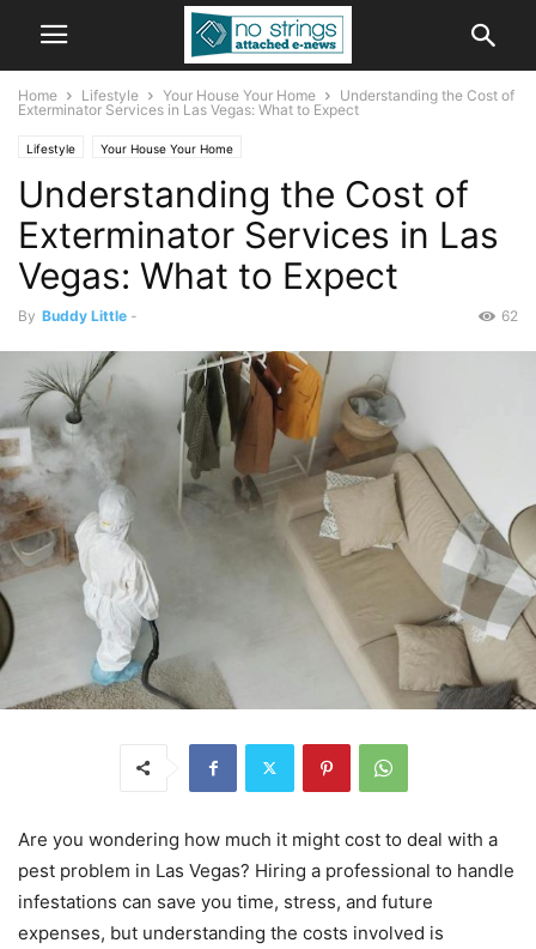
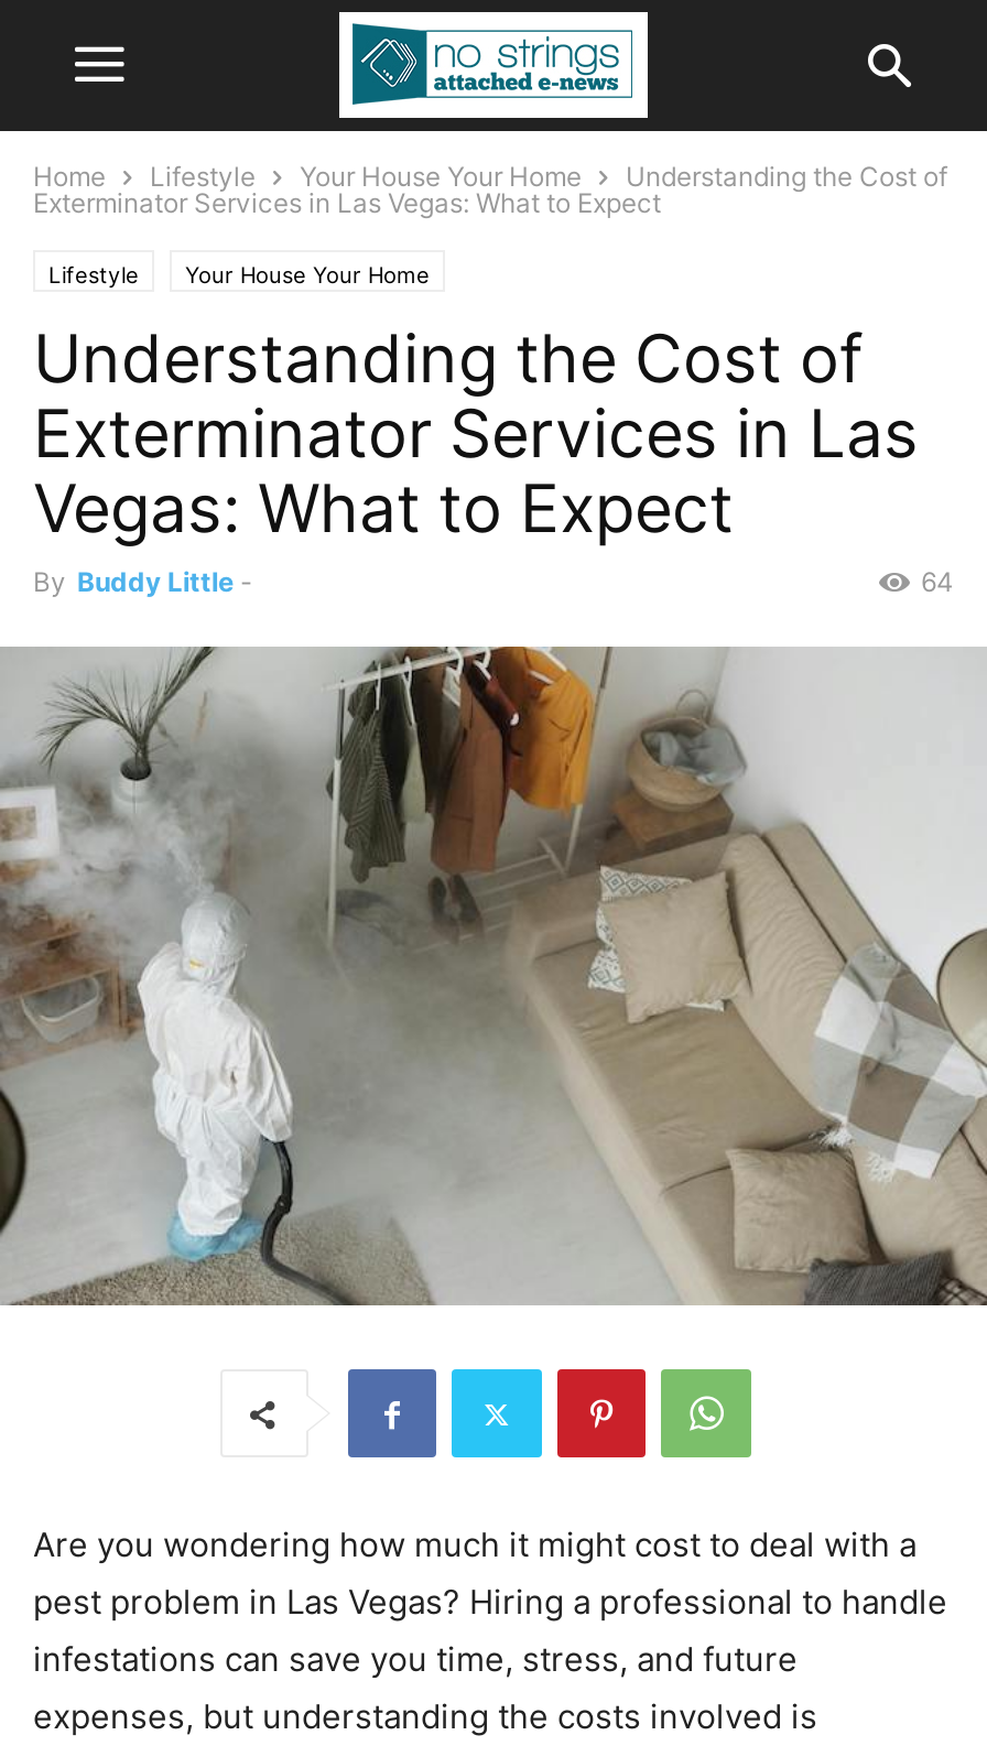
[501,307,518,325] 62 -> [921,565,954,598] 64

